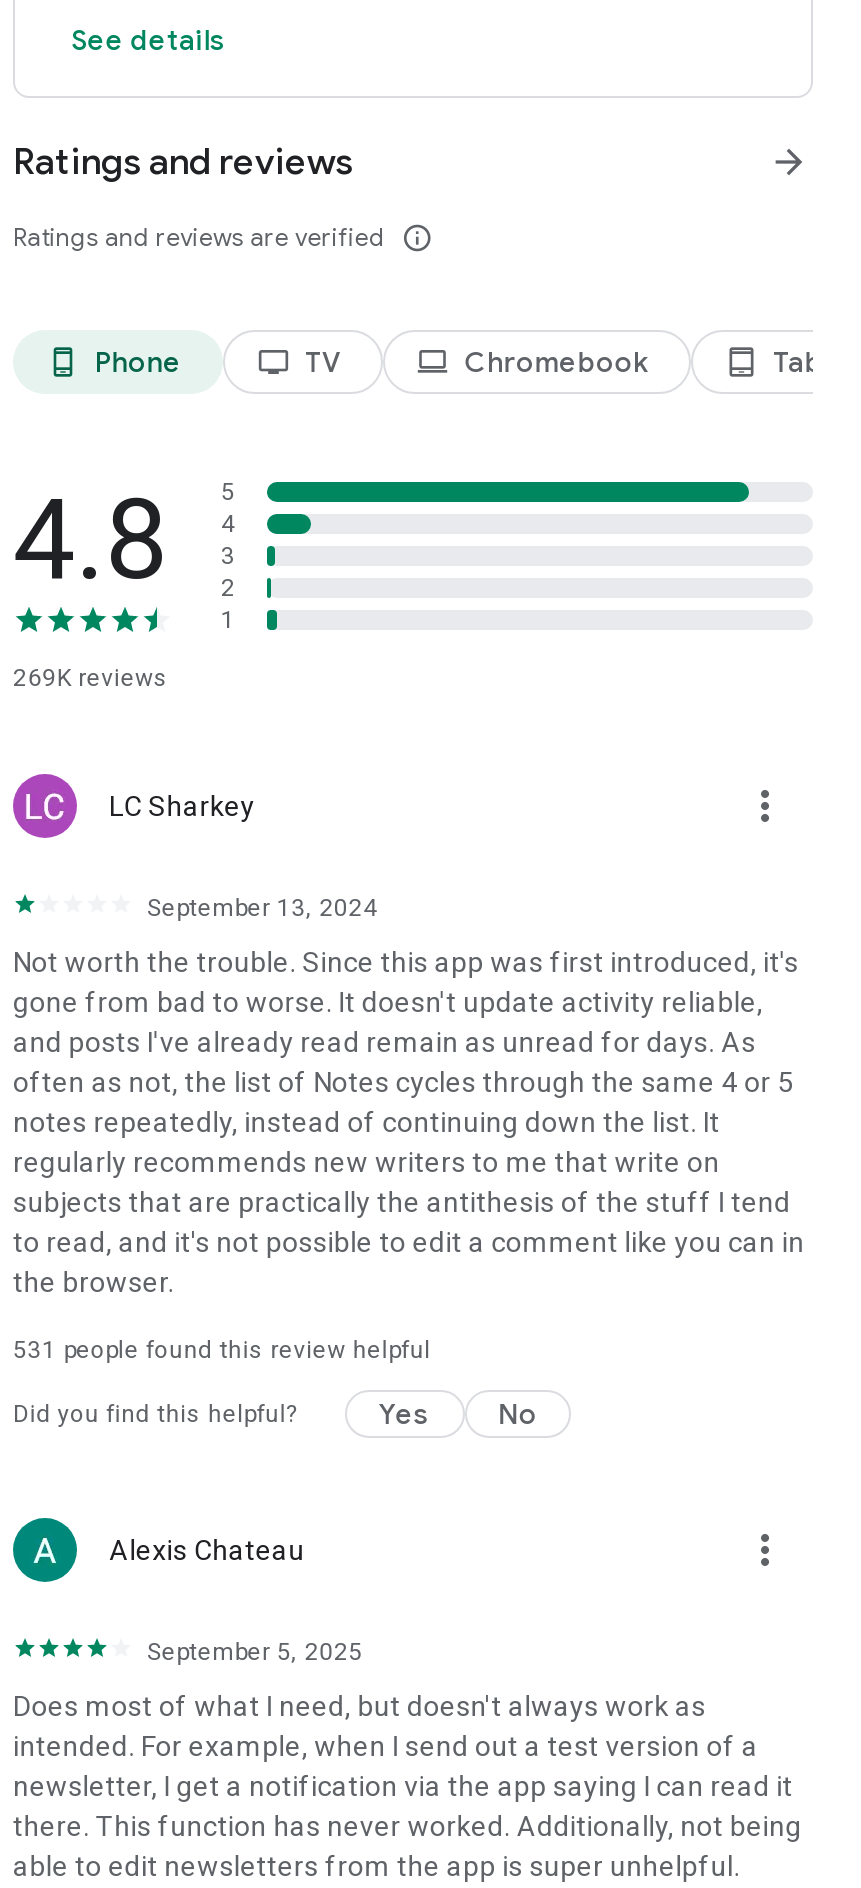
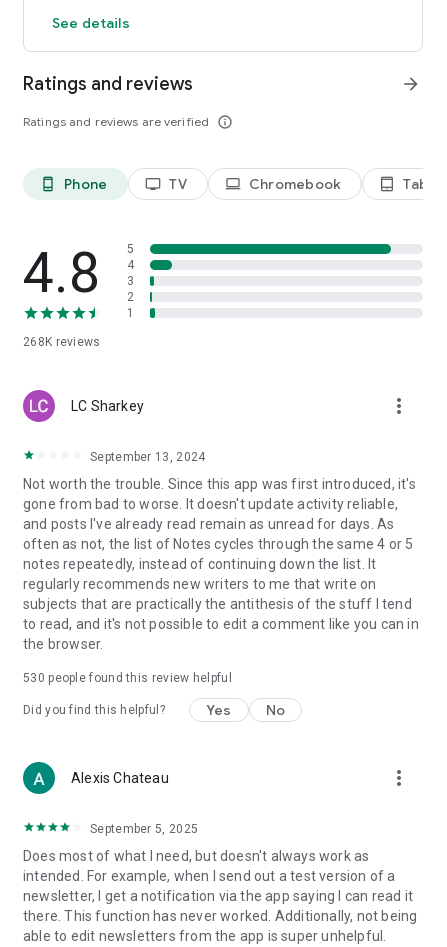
[13,664,168,692] 269K reviews -> [23,335,101,349] 268K reviews
[13,1336,431,1364] 531 people found this review helpful -> [23,671,232,685] 530 people found this review helpful

